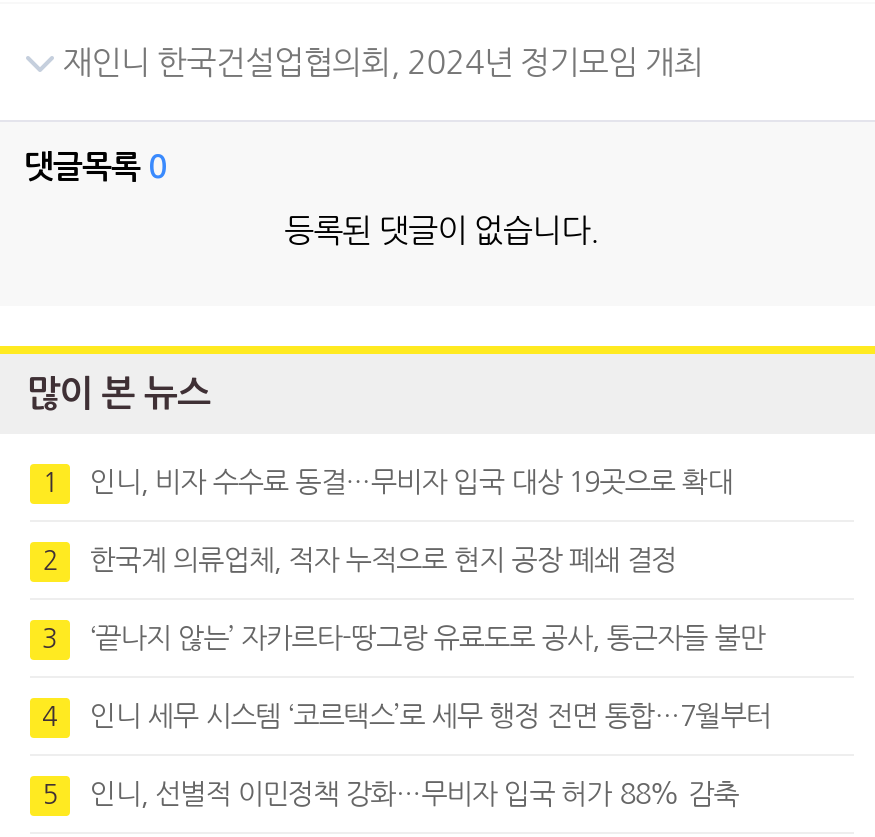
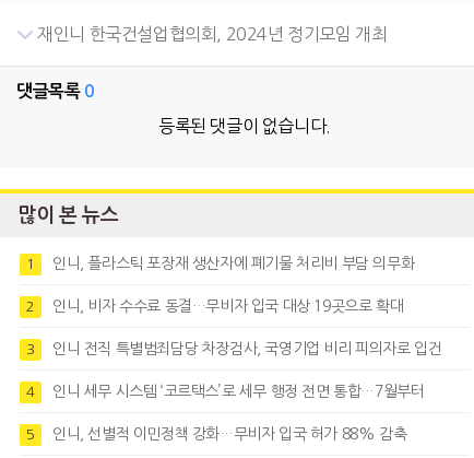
none -> [52,256,414,272] 인니, 플라스틱 포장재 생산자에 폐기물 처리비 부담 의무화
moved [90,469,732,497] -> [52,299,403,314]: 인니, 비자 수수료 동결…무비자 입국 대상 19곳으로 확대
[90,547,677,575] 한국계 의류업체, 적자 누적으로 현지 공장 폐쇄 결정 -> none
[90,625,765,653] ‘끝나지 않는’ 자카르타-땅그랑 유료도로 공사, 통근자들 불만 -> [52,341,442,357] 인니 전직 특별범죄담당 차장검사, 국영기업 비리 피의자로 입건

